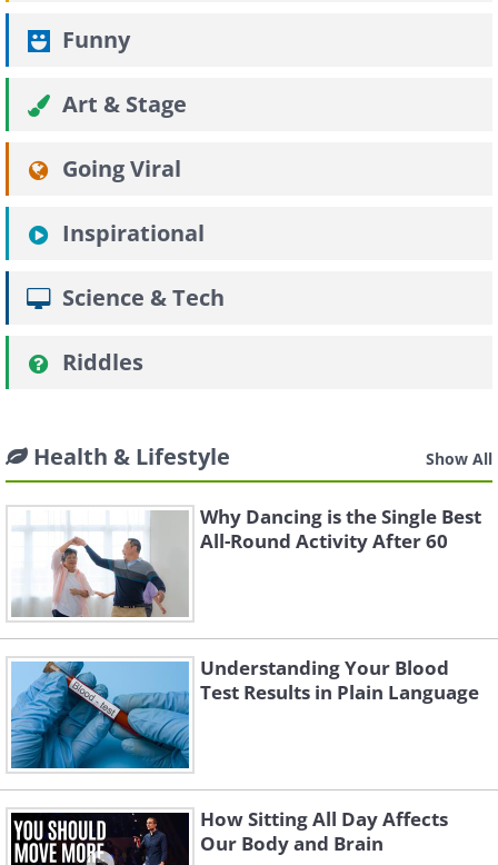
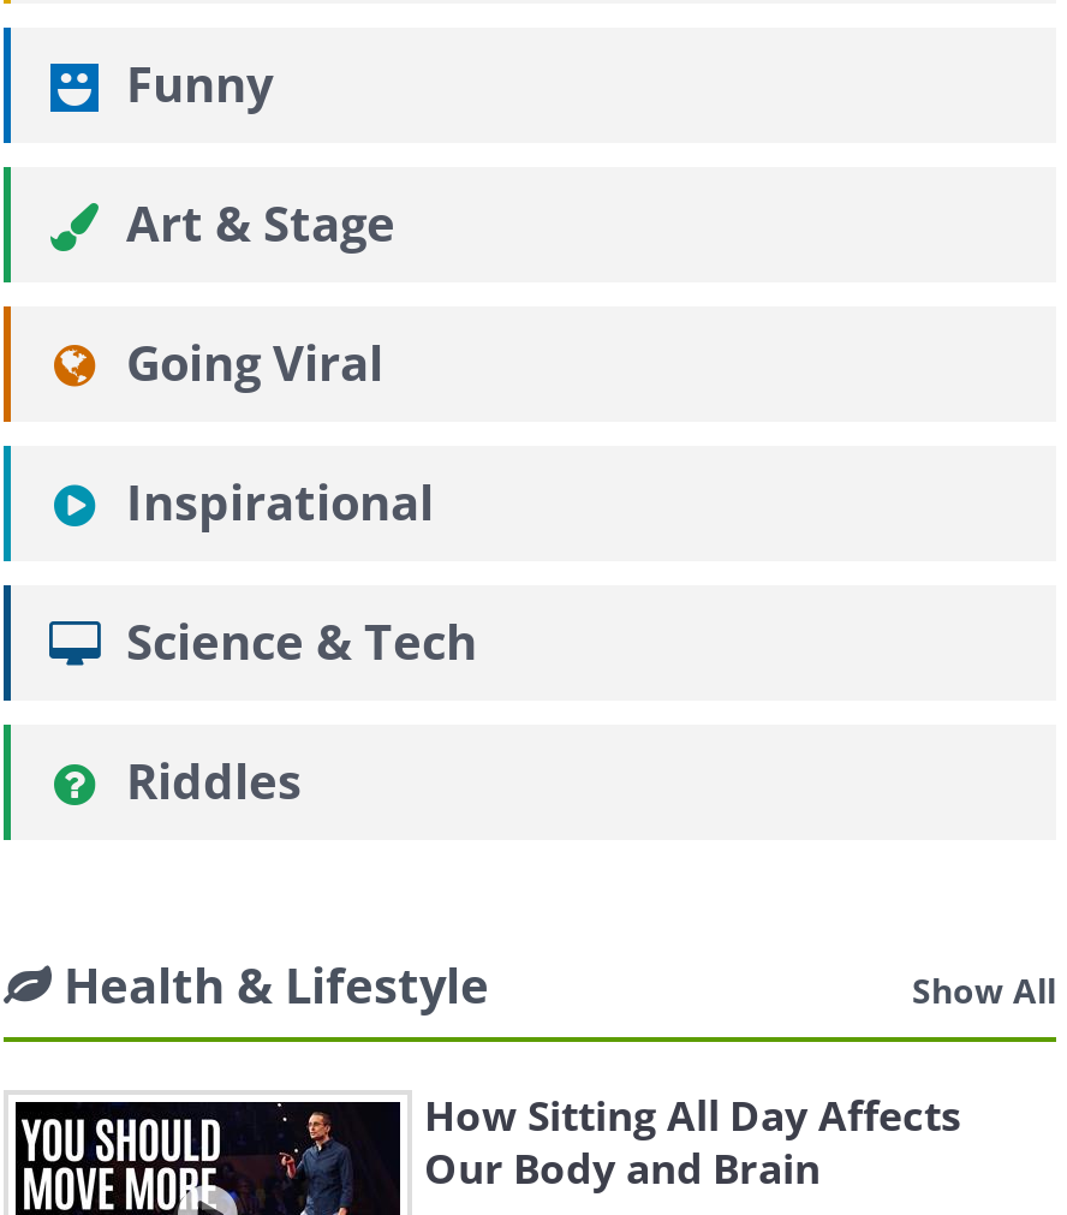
[12,504,481,618] [image] | Why Dancing is the Single Best | All-Round Activity After 60 -> none
[10,655,479,769] [image] | Understanding Your Blood | Test Results in Plain Language -> none

